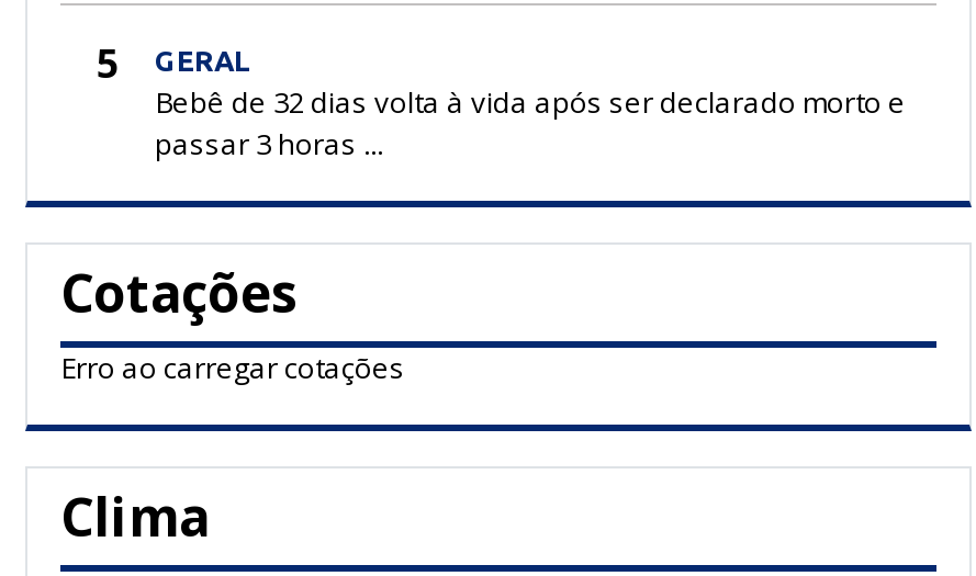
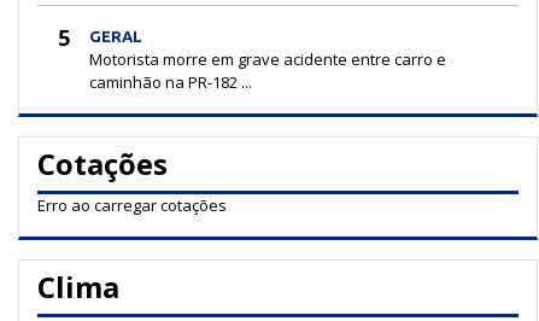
[155,82,906,163] Bebê de 32 dias volta à vida após ser declarado morto e | passar 3 horas ... -> [89,48,446,93] Motorista morre em grave acidente entre carro e | caminhão na PR-182 ...

